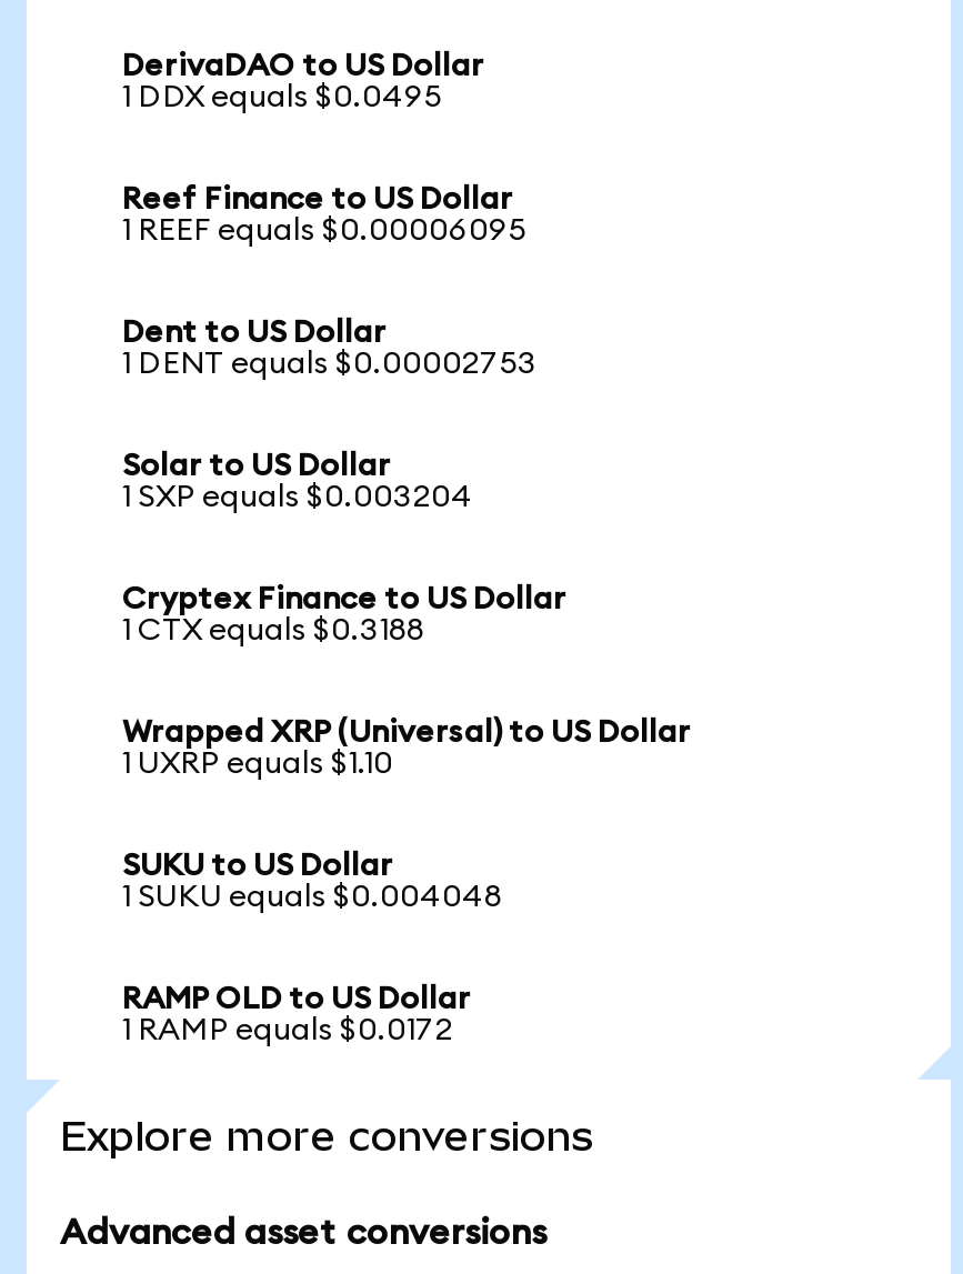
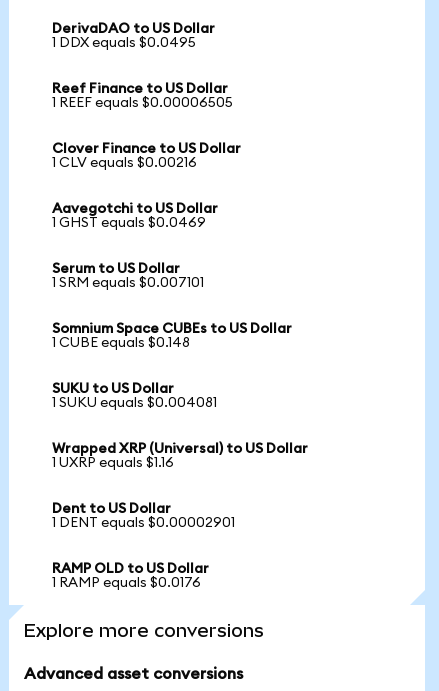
[122,215,526,247] 1 REEF equals $0.00006095 -> [52,96,233,110] 1 REEF equals $0.00006505
moved [122,318,387,349] -> [52,502,171,516]: Dent to US Dollar
[122,349,538,380] 1 DENT equals $0.00002753 -> [52,142,241,170] Clover Finance to US Dollar | 1 CLV equals $0.00216
[122,451,473,513] Solar to US Dollar | 1 SXP equals $0.003204 -> [52,202,218,230] Aavegotchi to US Dollar | 1 GHST equals $0.0469
[122,584,566,646] Cryptex Finance to US Dollar | 1 CTX equals $0.3188 -> [52,262,204,290] Serum to US Dollar | 1 SRM equals $0.007101
moved [122,718,691,749] -> [52,442,308,456]: Wrapped XRP (Universal) to US Dollar
[122,749,393,780] 1 UXRP equals $1.10 -> [52,322,292,350] Somnium Space CUBEs to US Dollar | 1 CUBE equals $0.148
[122,882,502,913] 1 SUKU equals $0.004048 -> [52,396,235,530] 1 SUKU equals $0.004081 | 1 UXRP equals $1.16 | 1 DENT equals $0.00002901
[122,1015,453,1046] 1 RAMP equals $0.0172 -> [52,576,201,590] 1 RAMP equals $0.0176

